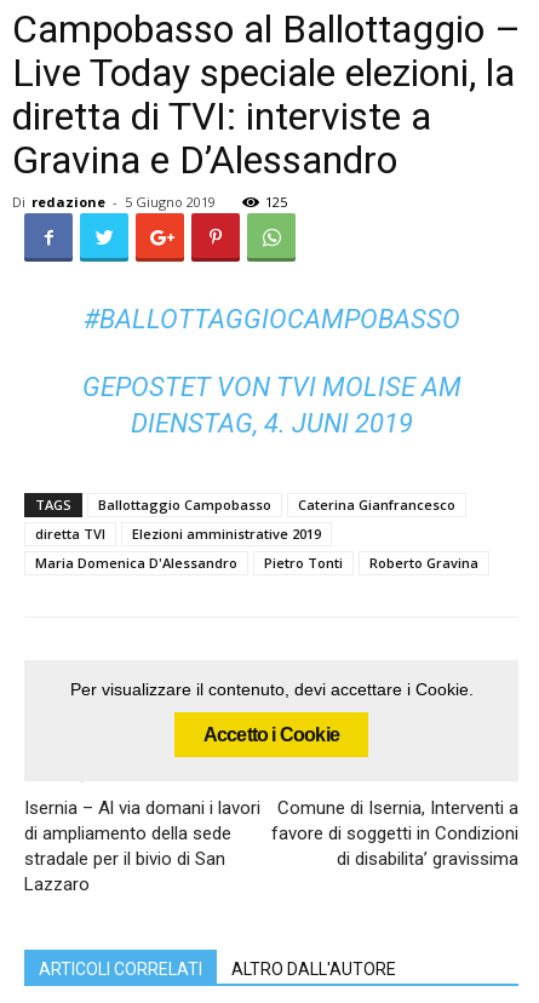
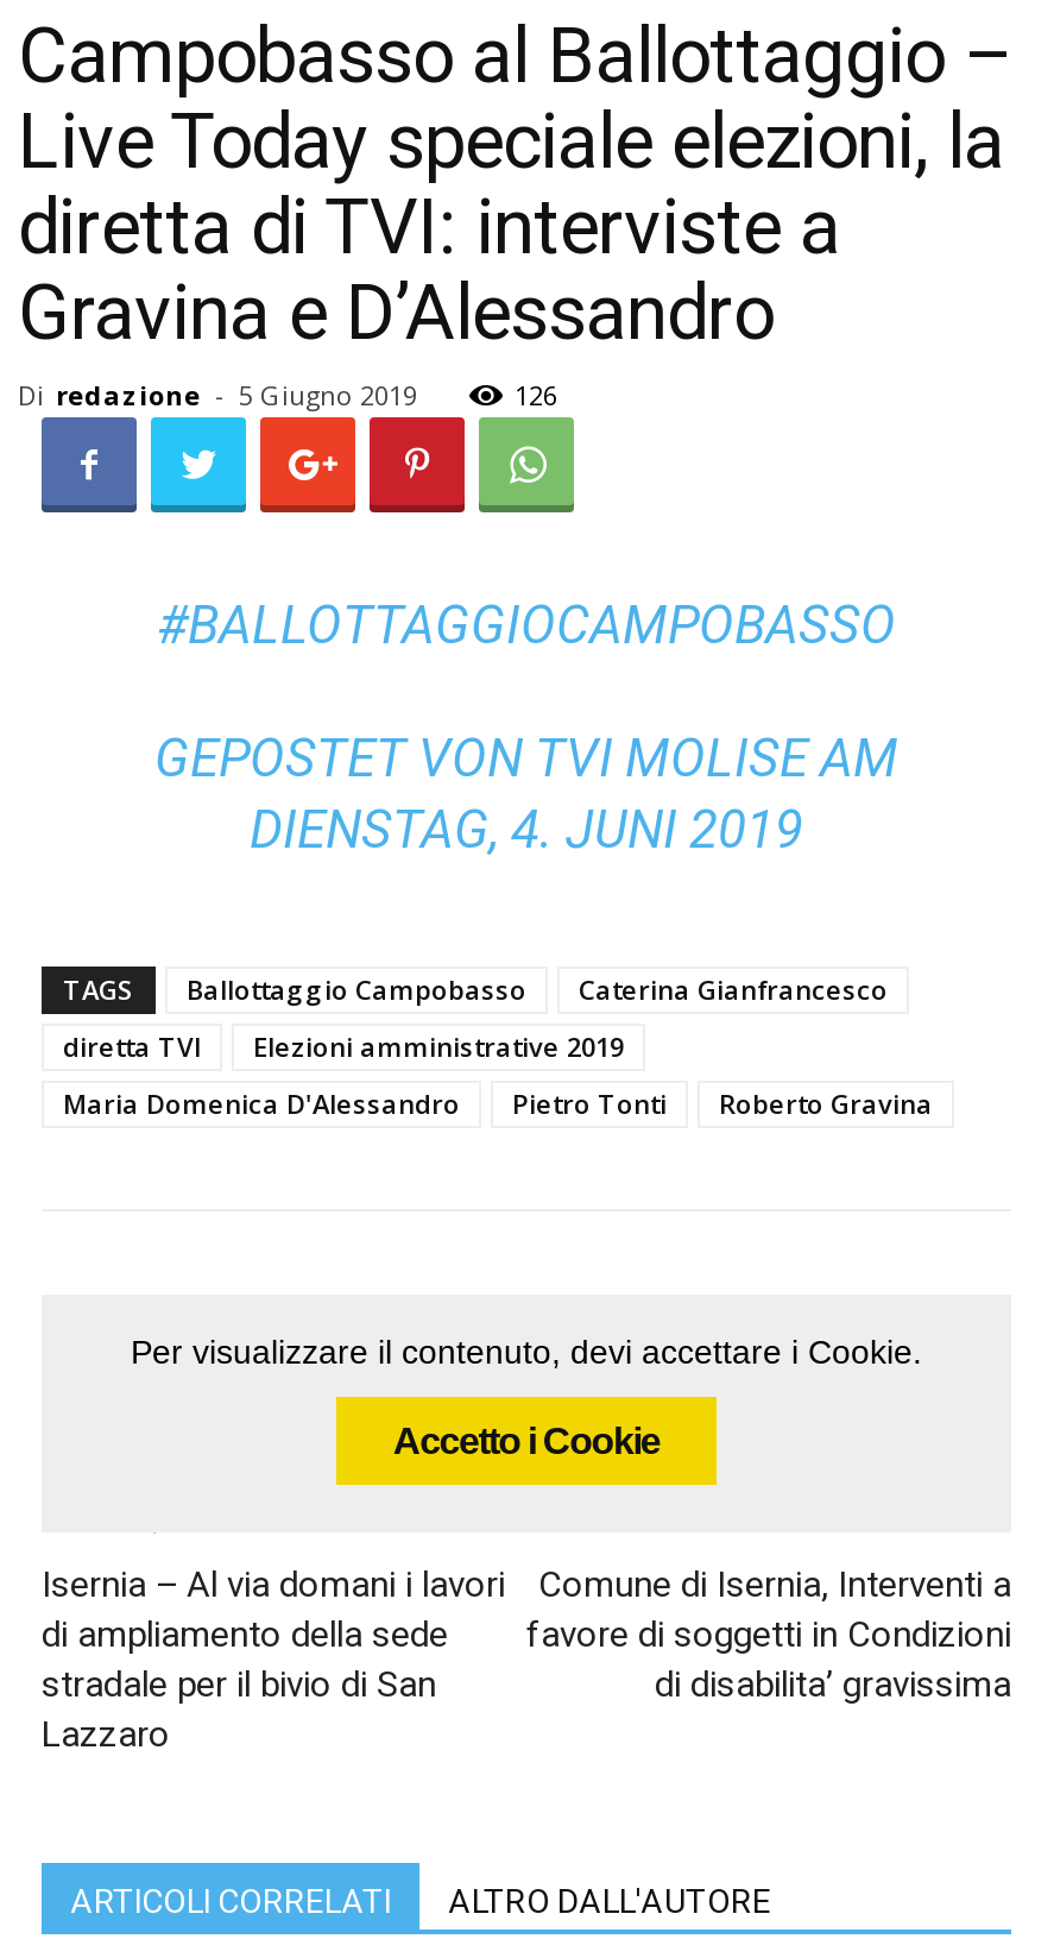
[265,193,287,211] 125 -> [515,377,557,413] 126

